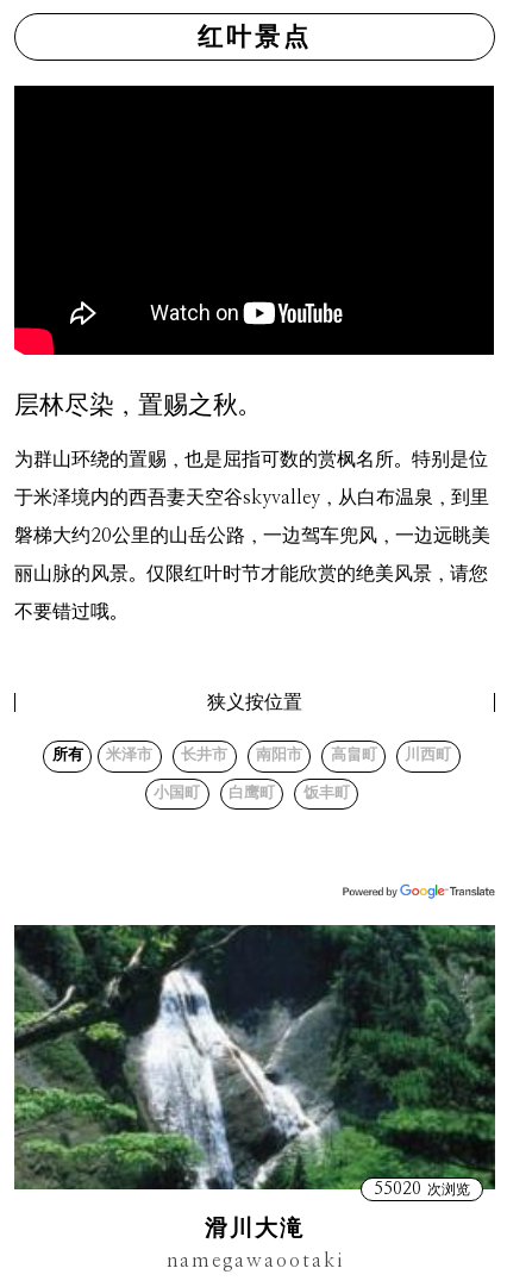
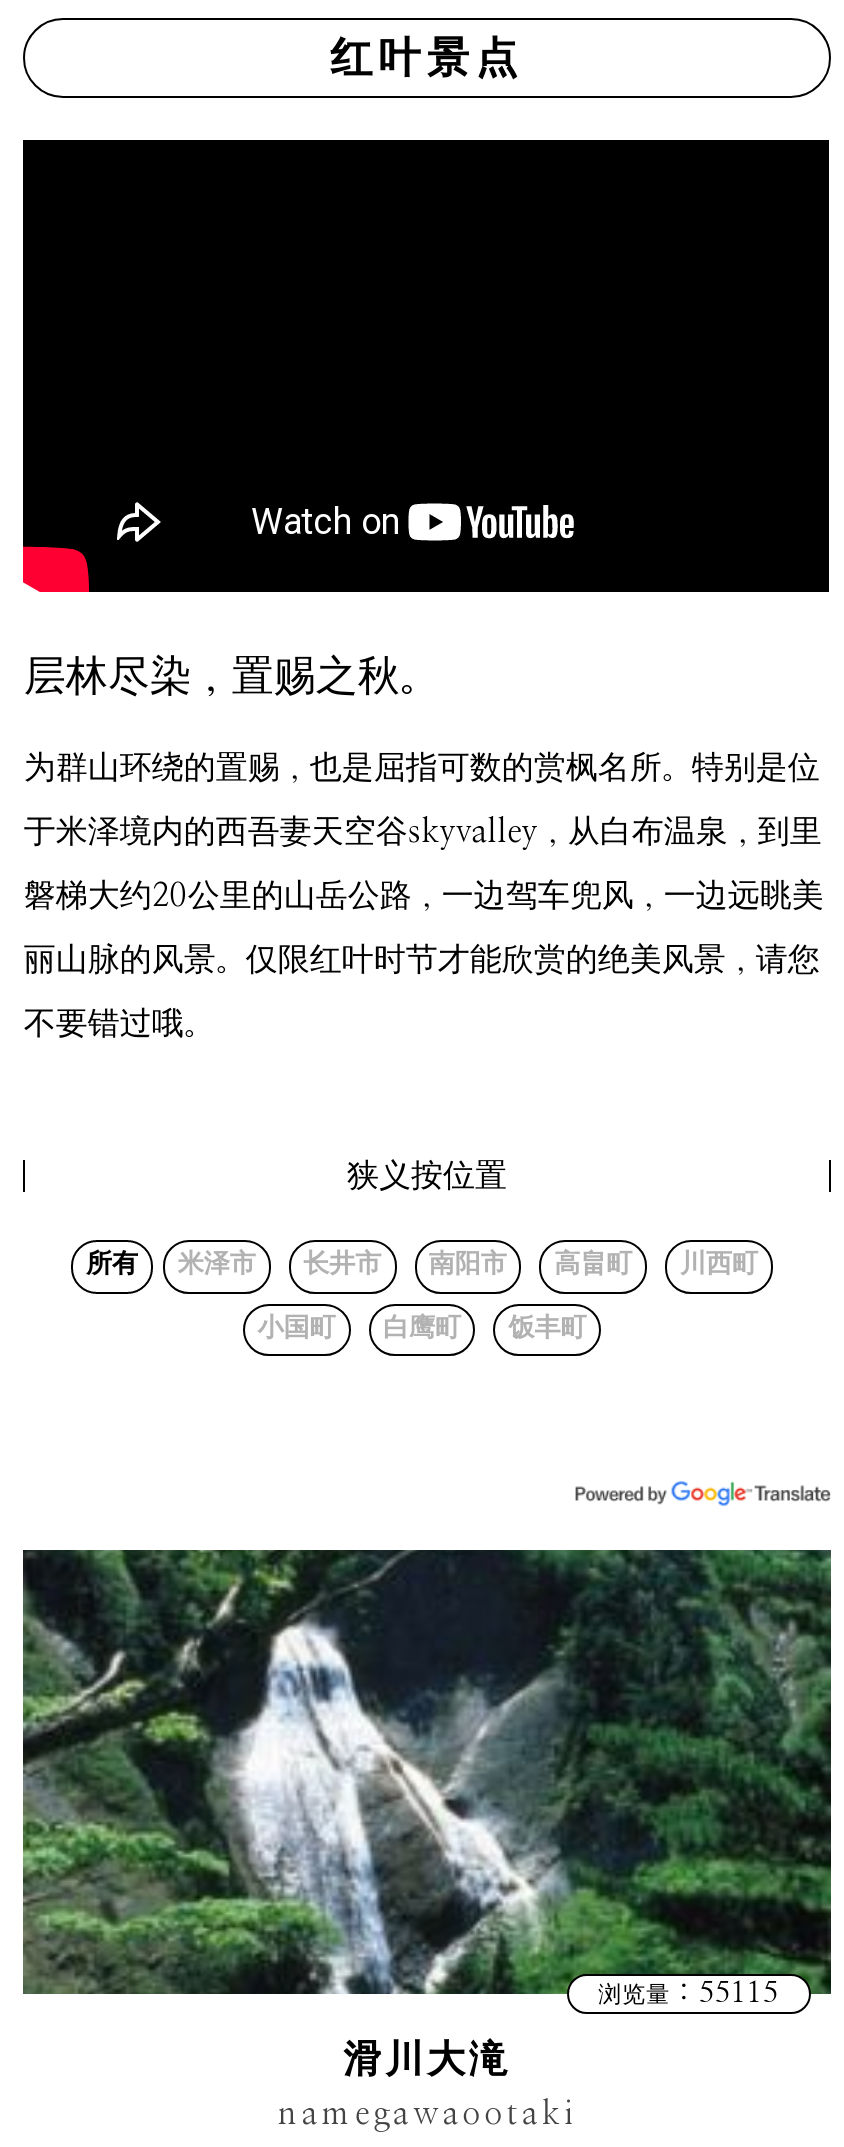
[373,1180,470,1198] 55020 次浏览 -> [598,1978,778,2008] 浏览量：55115

